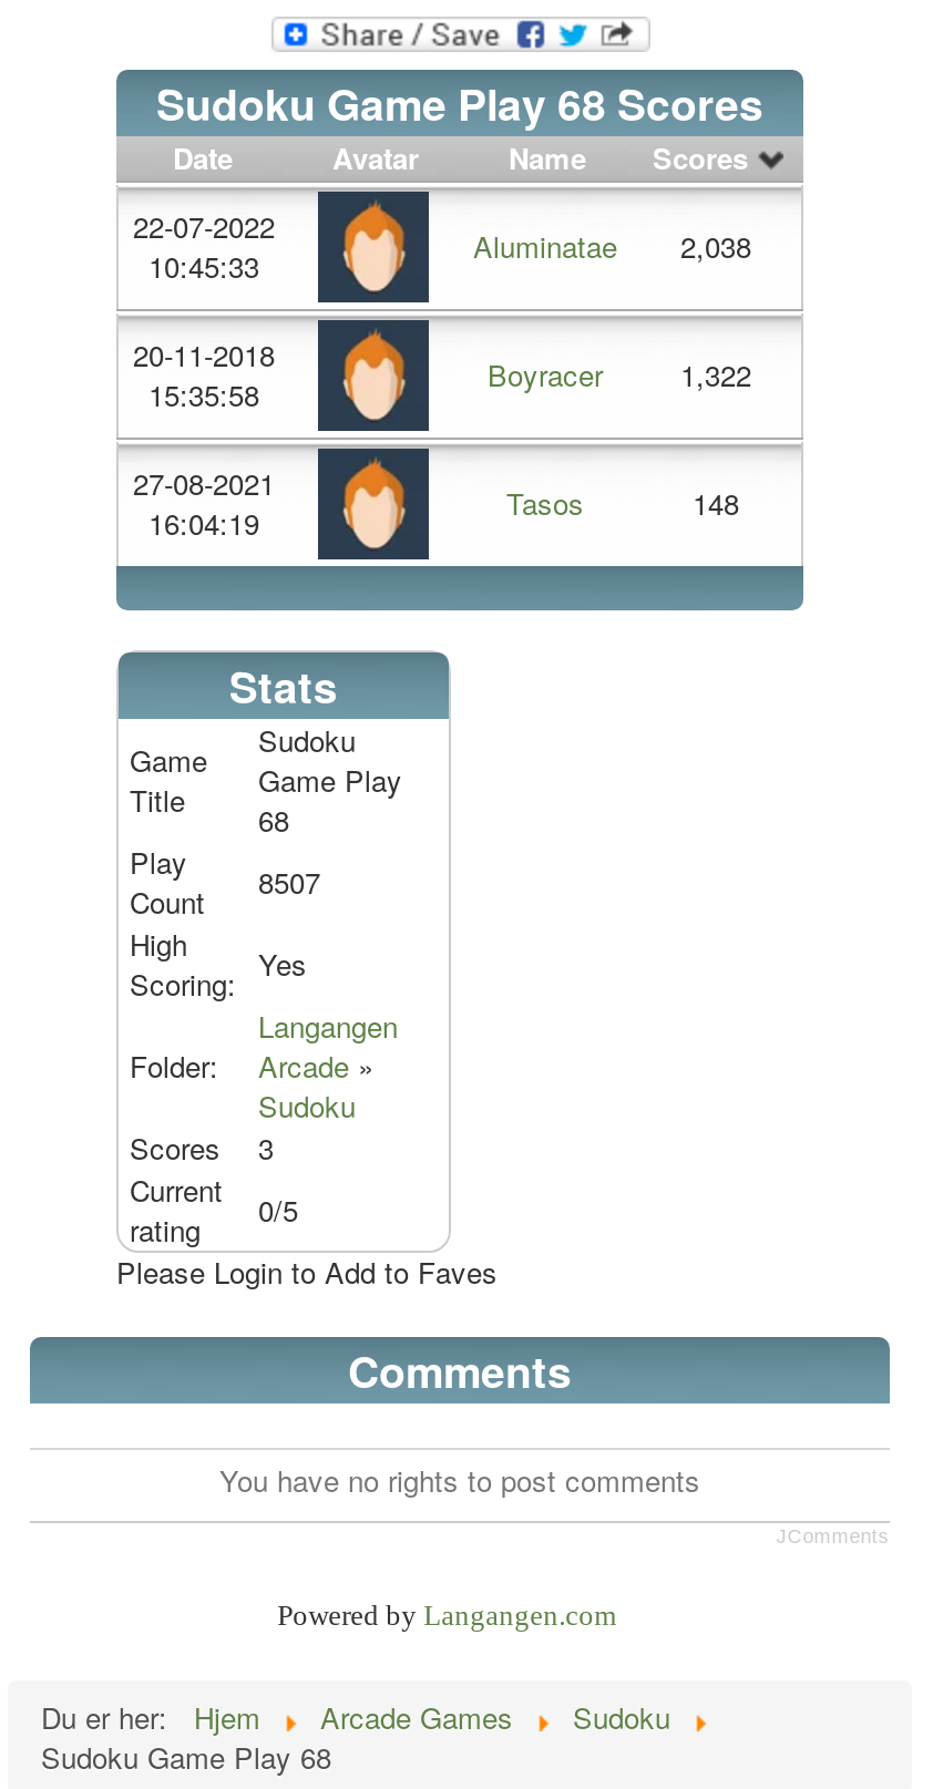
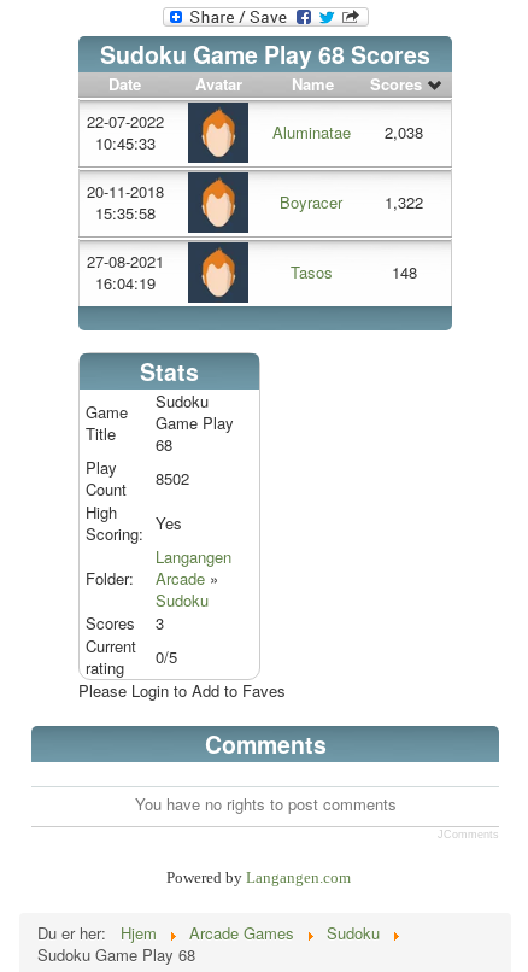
[130,840,320,922] Play Count 8507 -> [86,455,189,500] Play Count 8502

